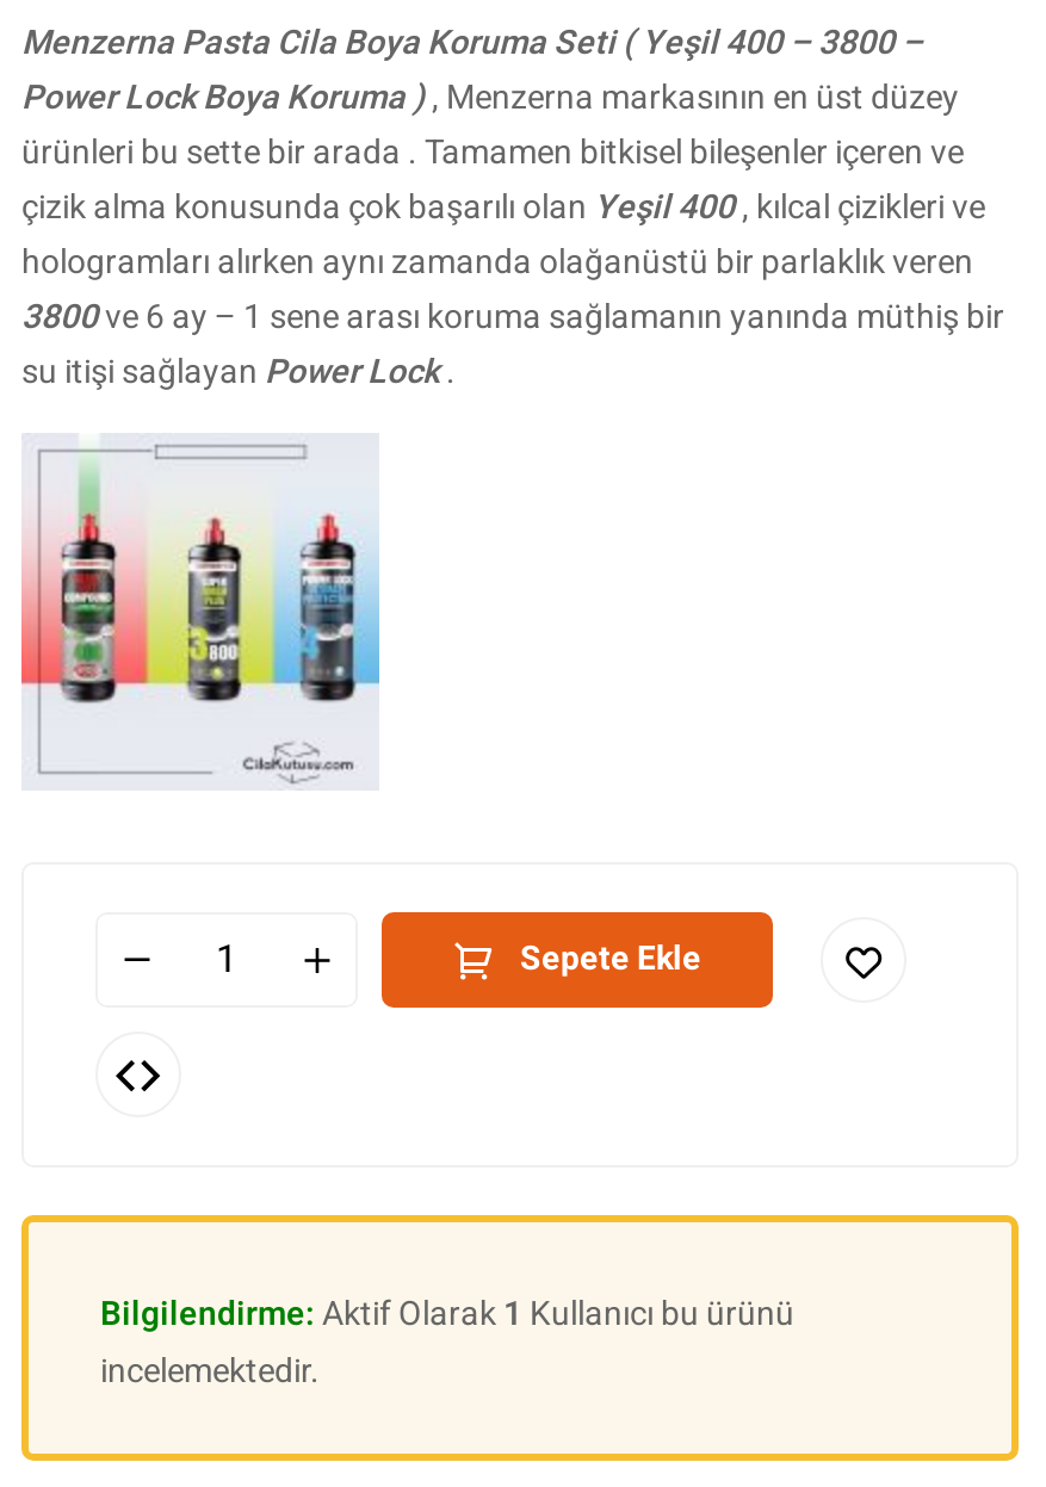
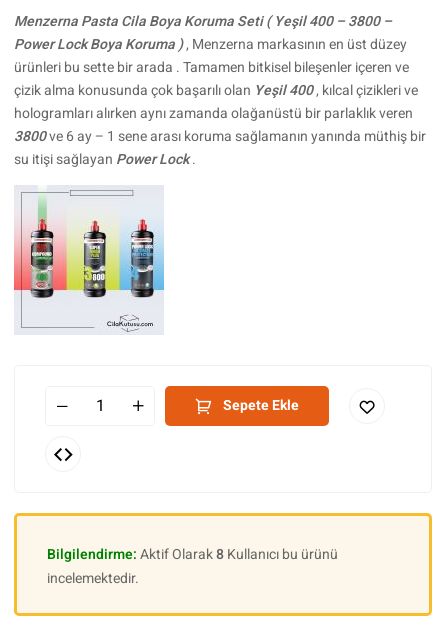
[100,1289,794,1339] Bilgilendirme: Aktif Olarak 1 Kullanıcı bu ürünü -> [47,544,338,565] Bilgilendirme: Aktif Olarak 8 Kullanıcı bu ürünü

